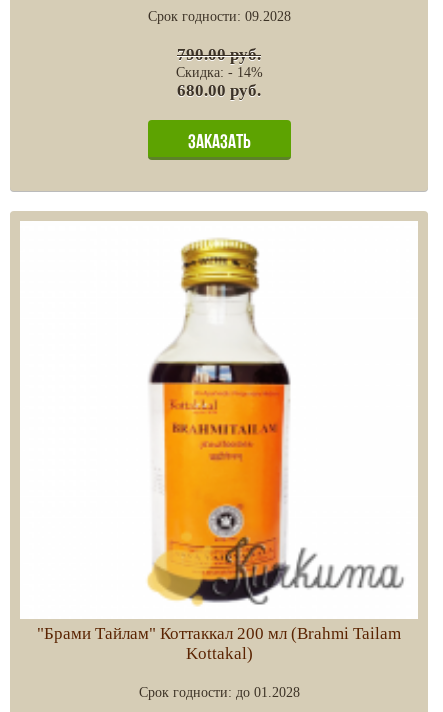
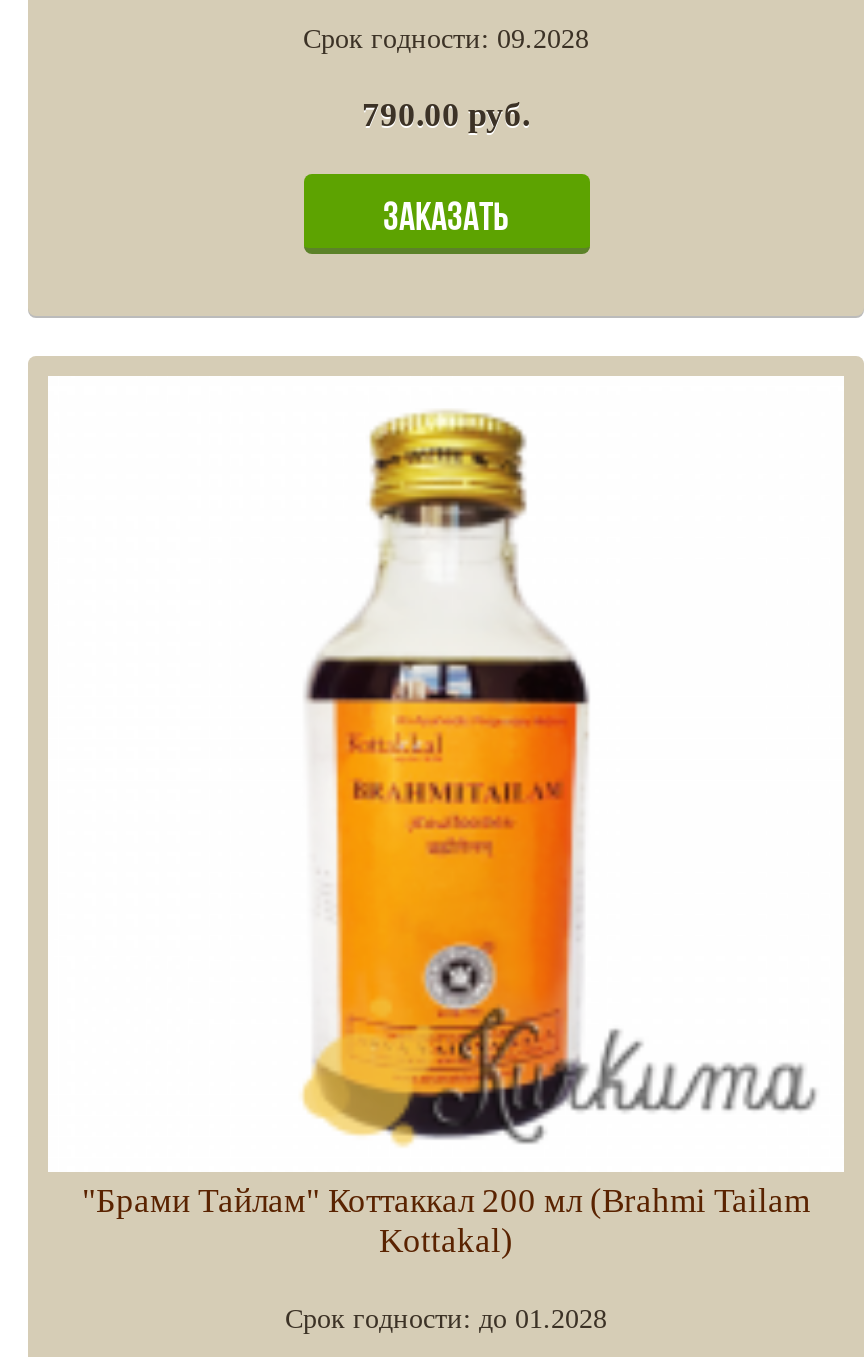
[175,65,262,100] Скидка: - 14% | 680.00 руб. -> none

